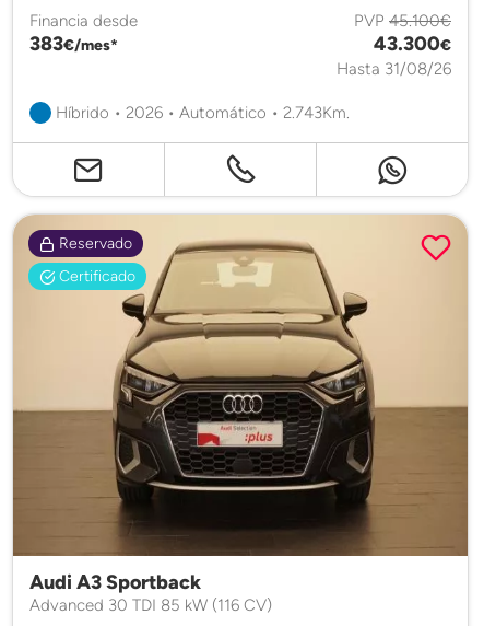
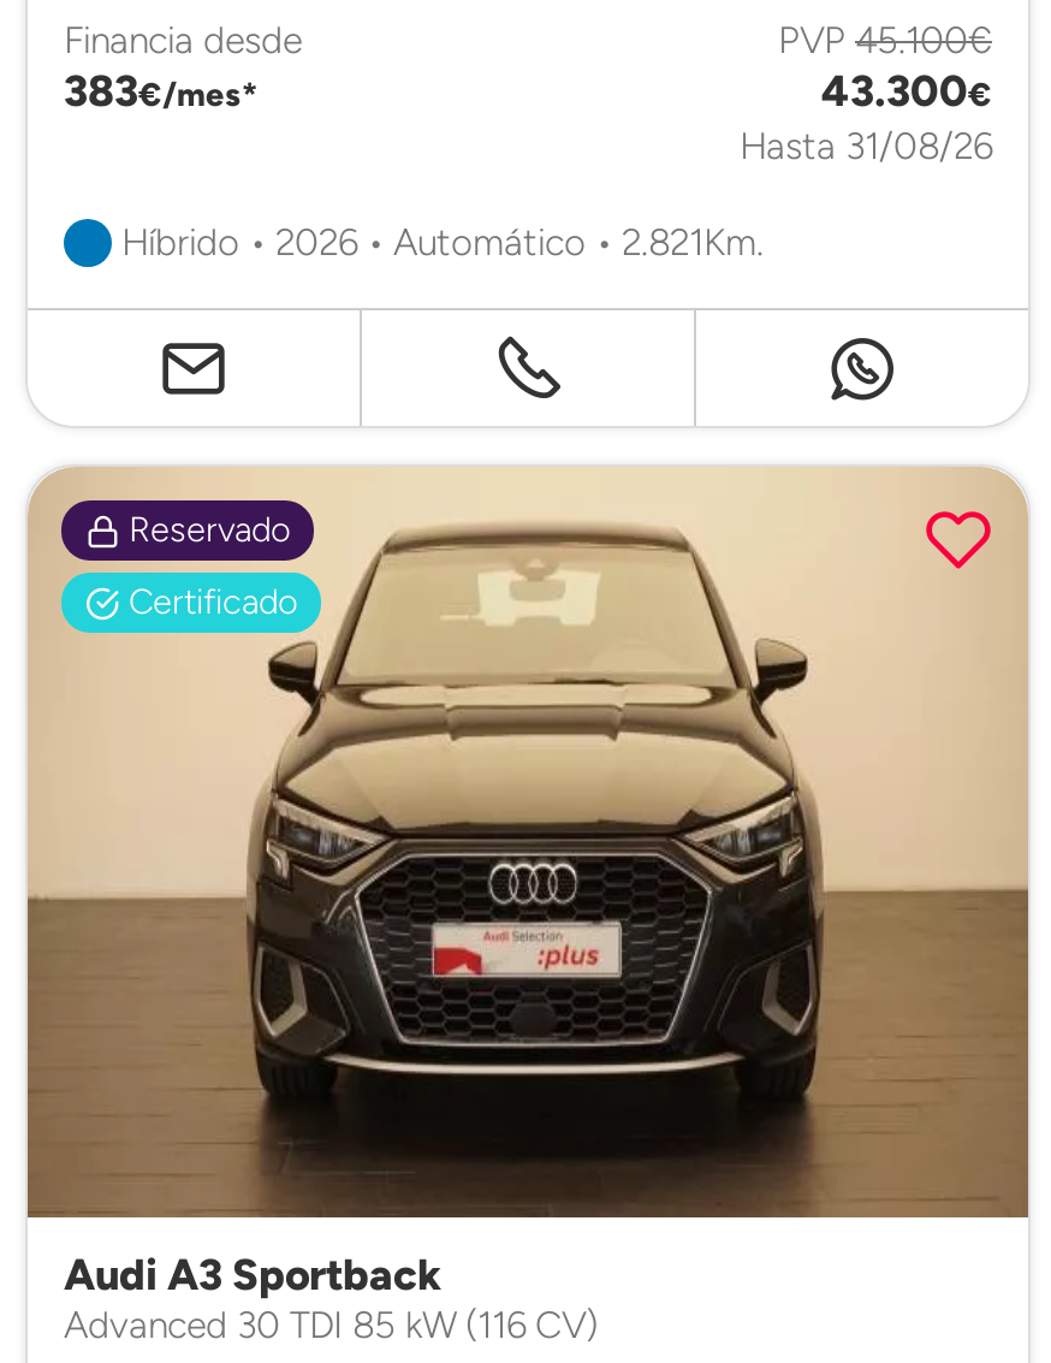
[51,102,350,123] Híbrido • 2026 • Automático • 2.743Km. -> [112,219,764,265] Híbrido • 2026 • Automático • 2.821Km.

